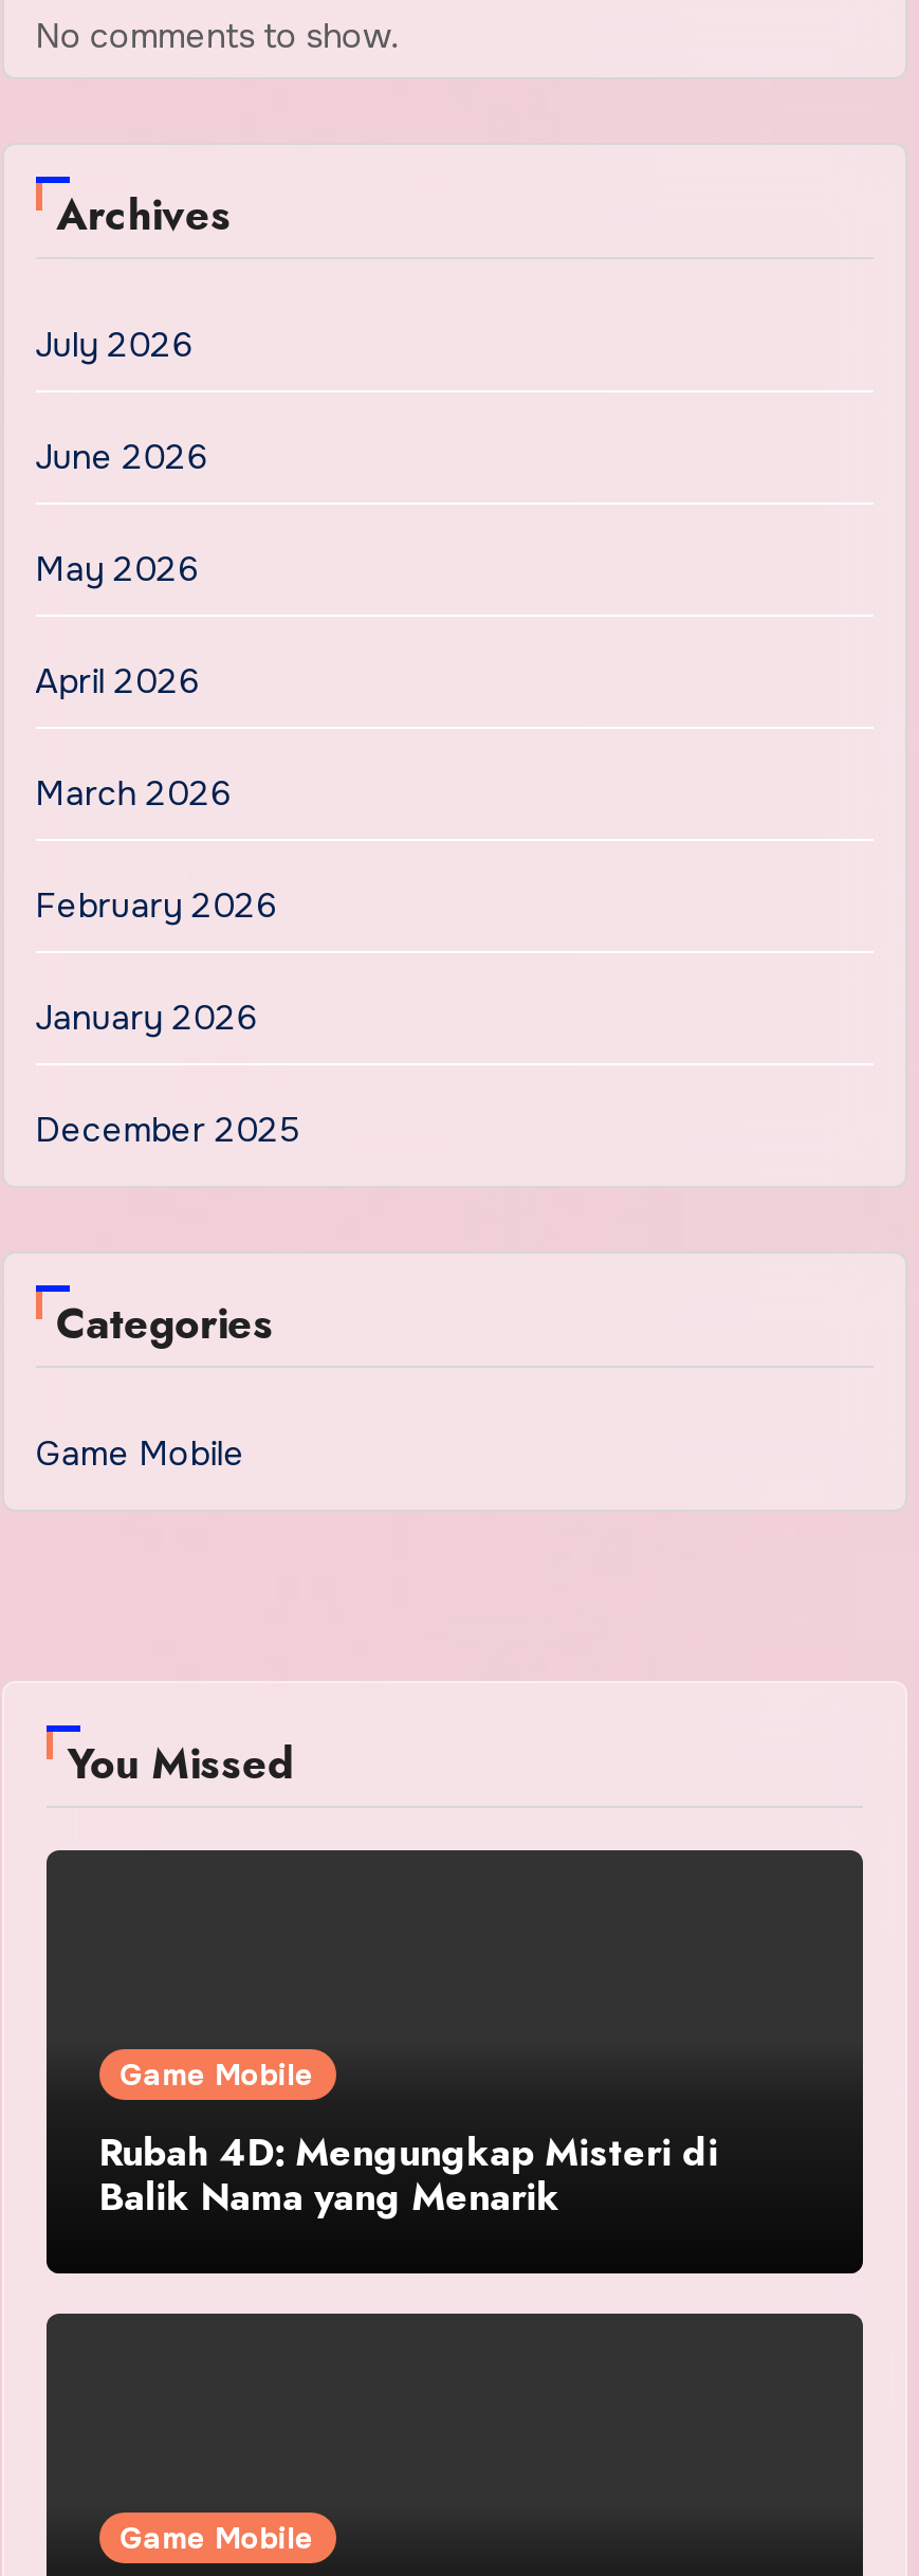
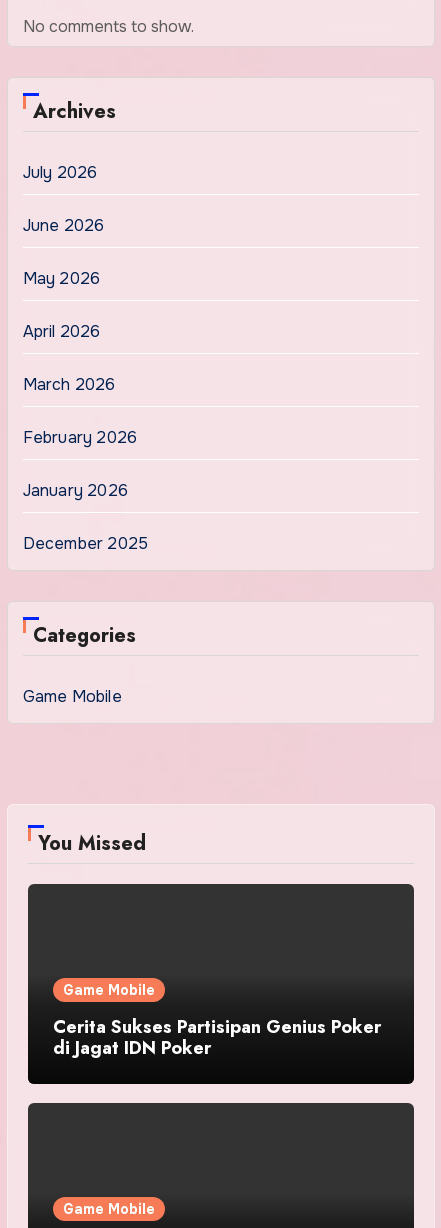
[99,2125,718,2224] Rubah 4D: Mengungkap Misteri di | Balik Nama yang Menarik -> [53,1014,381,1061] Cerita Sukses Partisipan Genius Poker | di Jagat IDN Poker

